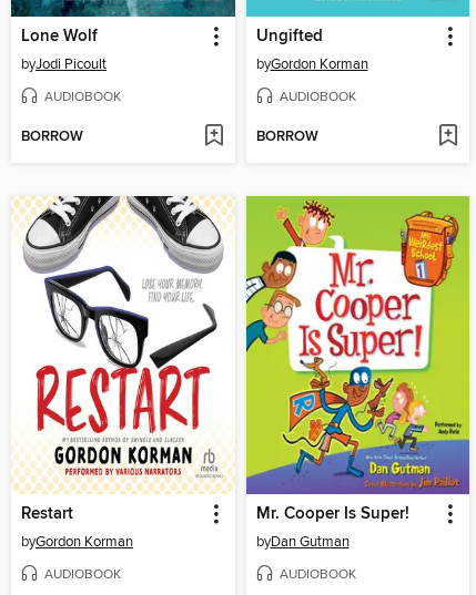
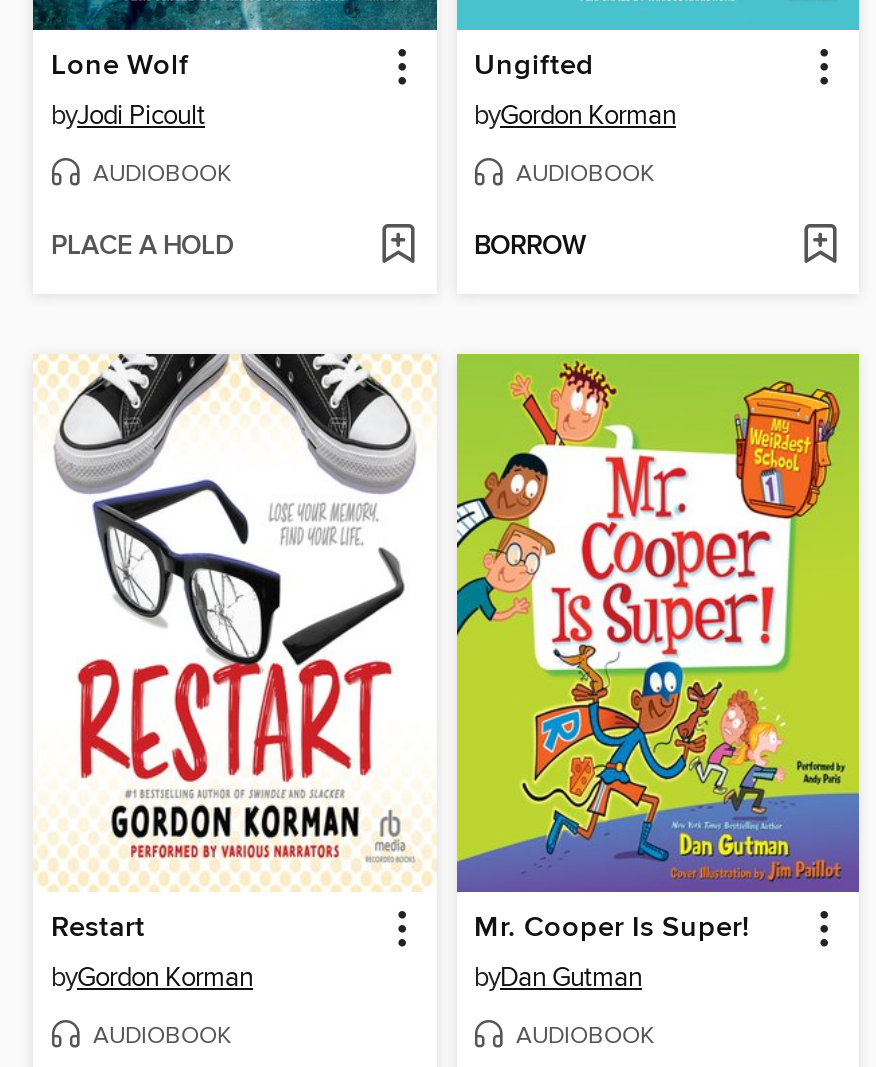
[21,128,83,147] BORROW -> [51,231,233,265] PLACE A HOLD

